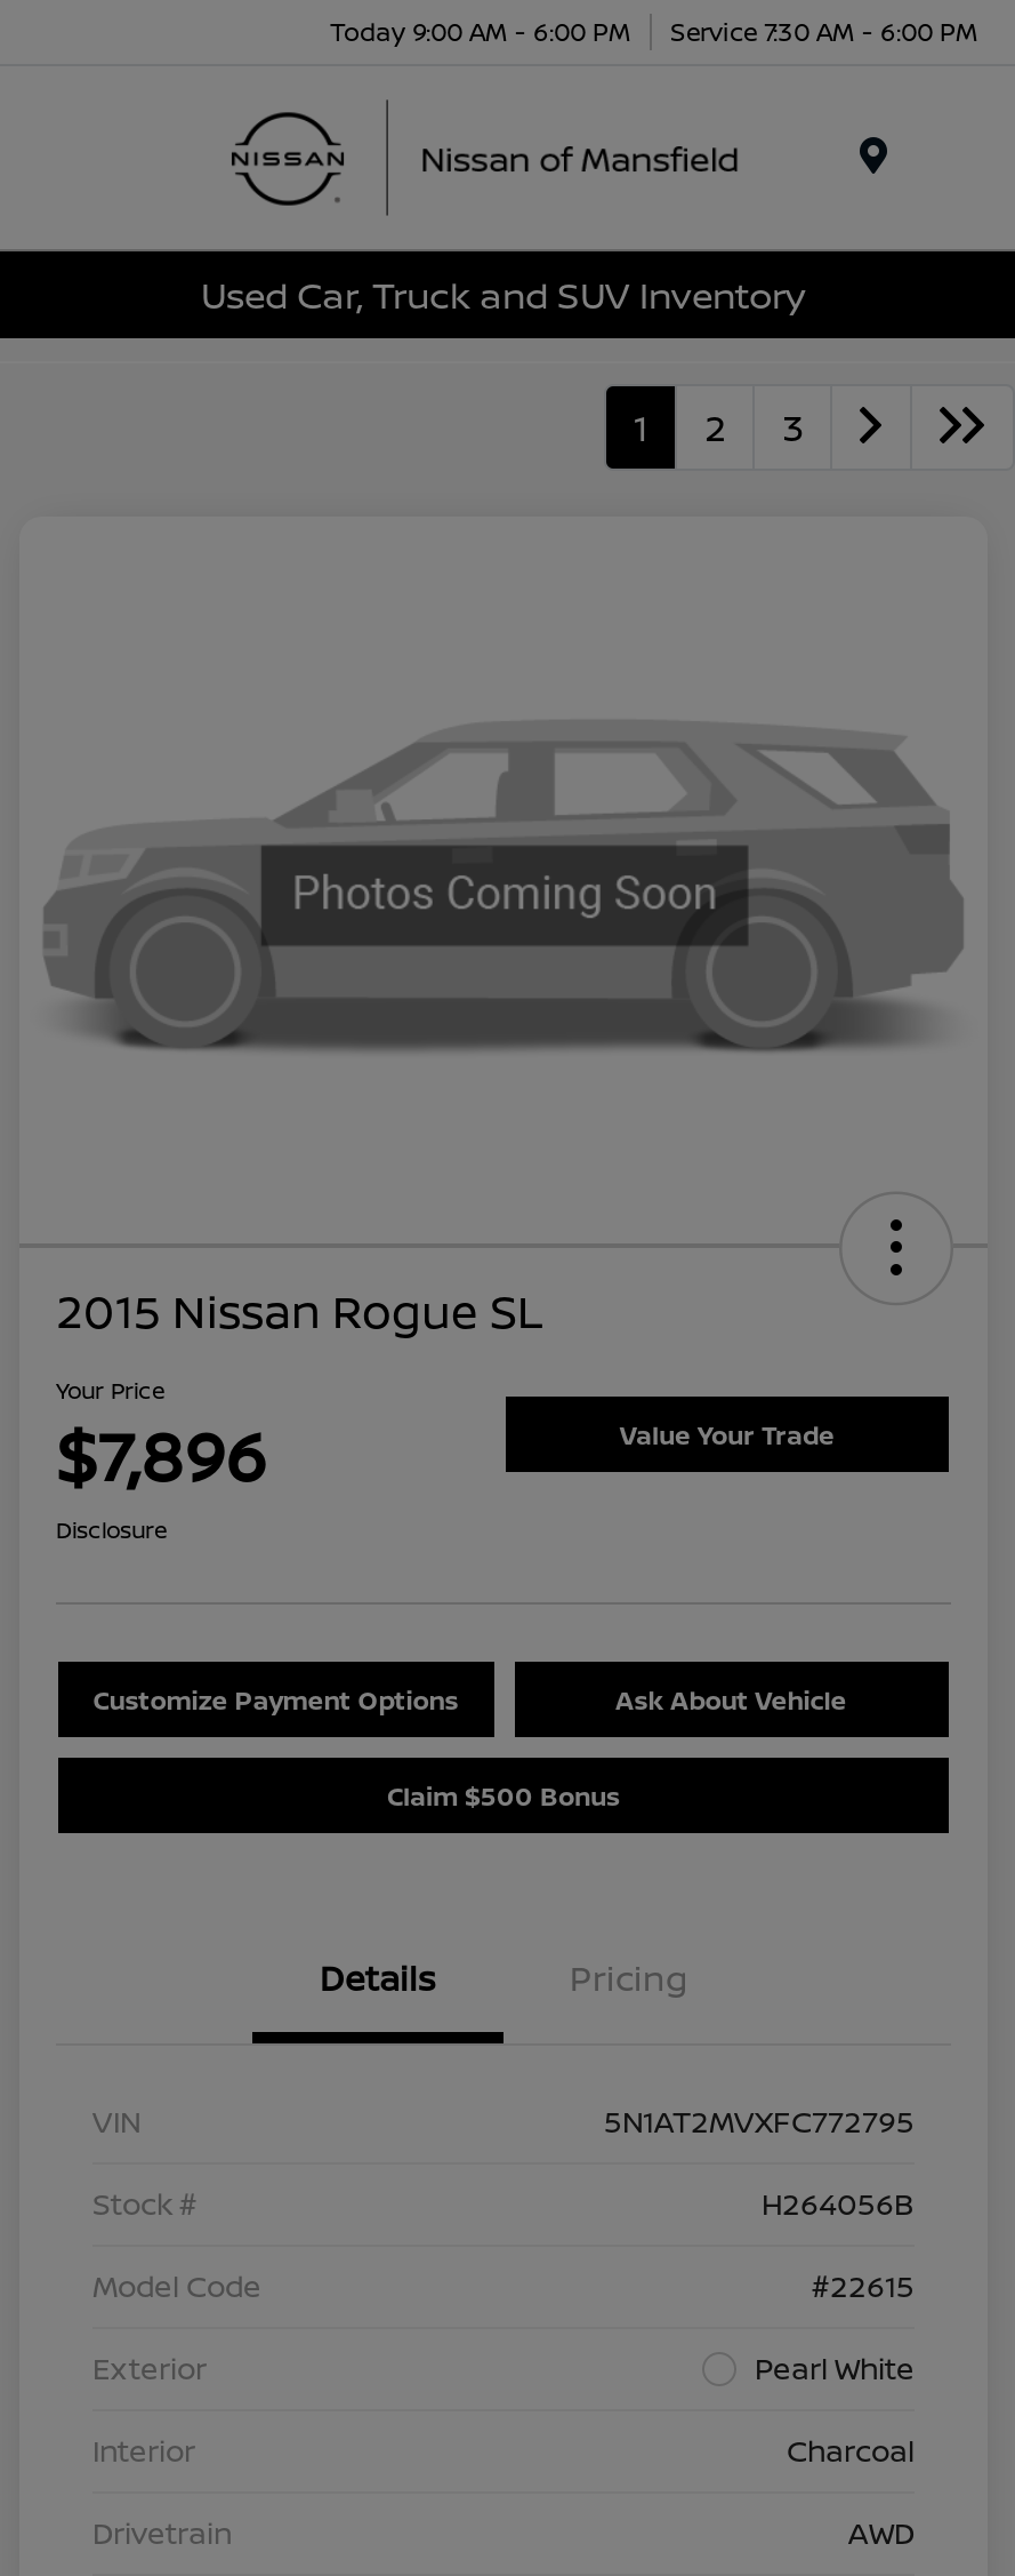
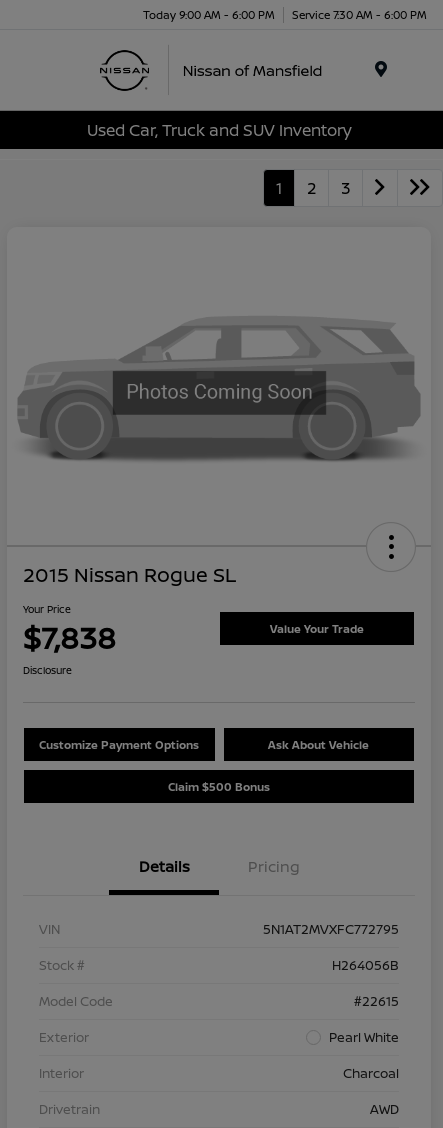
[56,1408,266,1502] $7,896 -> [23,617,116,658] $7,838

